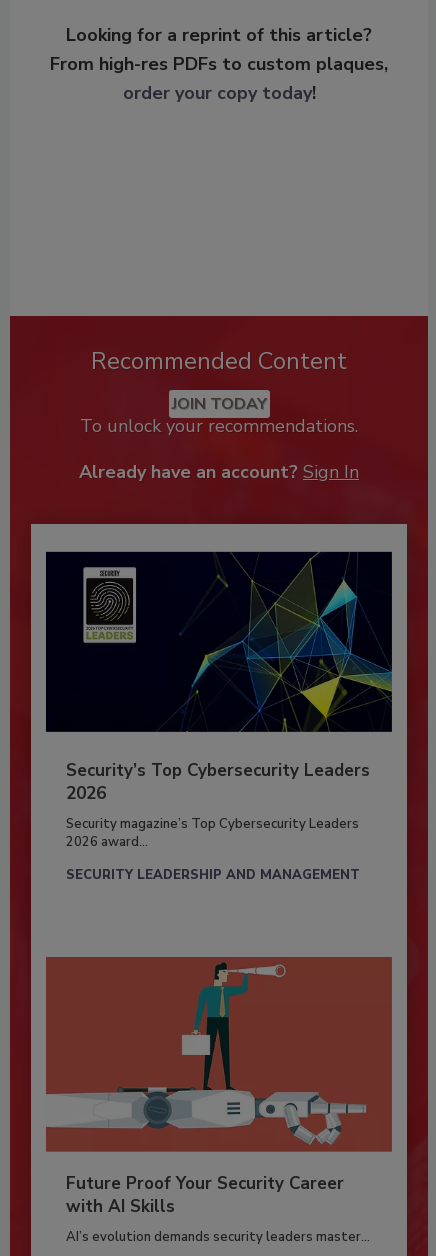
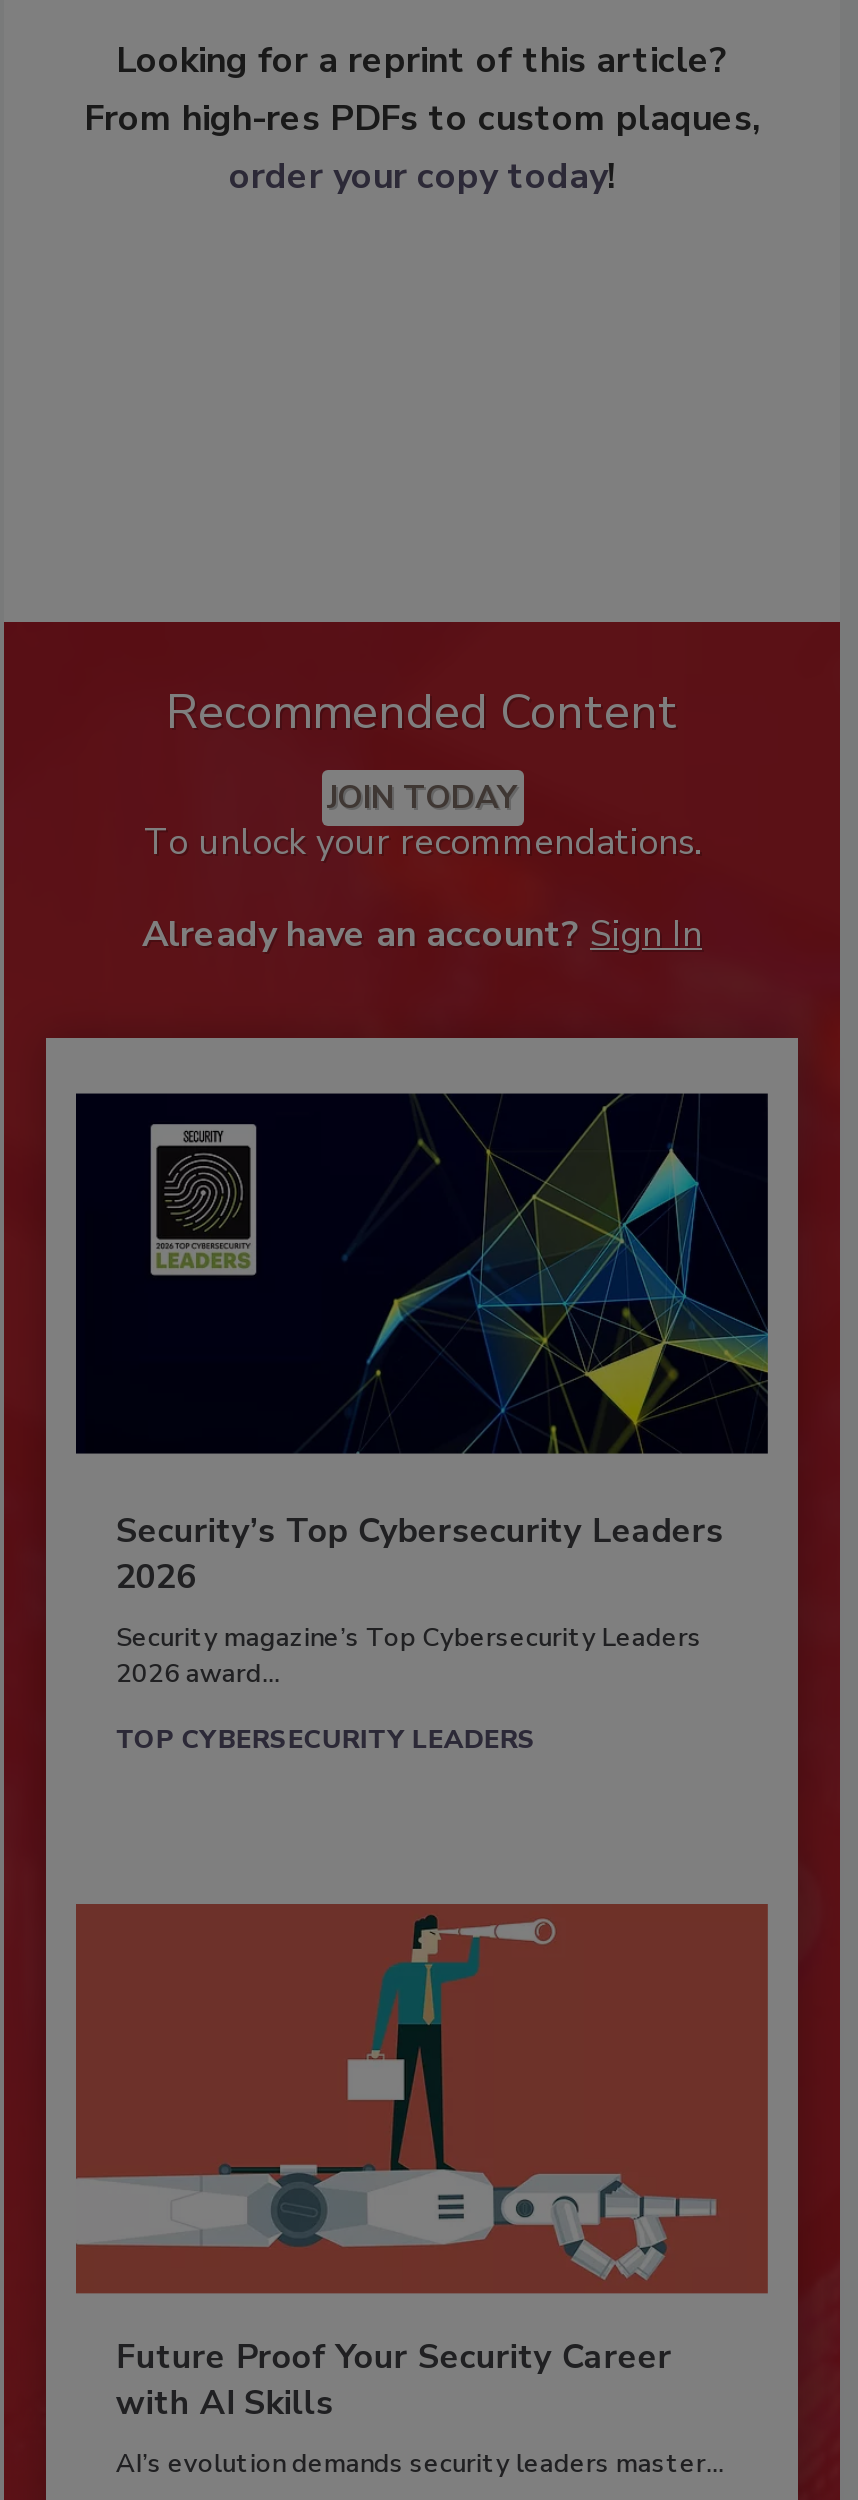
[66,866,360,884] SECURITY LEADERSHIP AND MANAGEMENT -> [116,1722,536,1758] TOP CYBERSECURITY LEADERS

